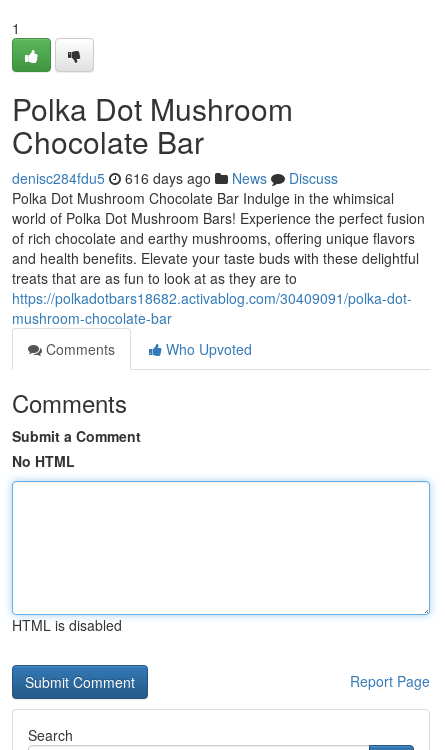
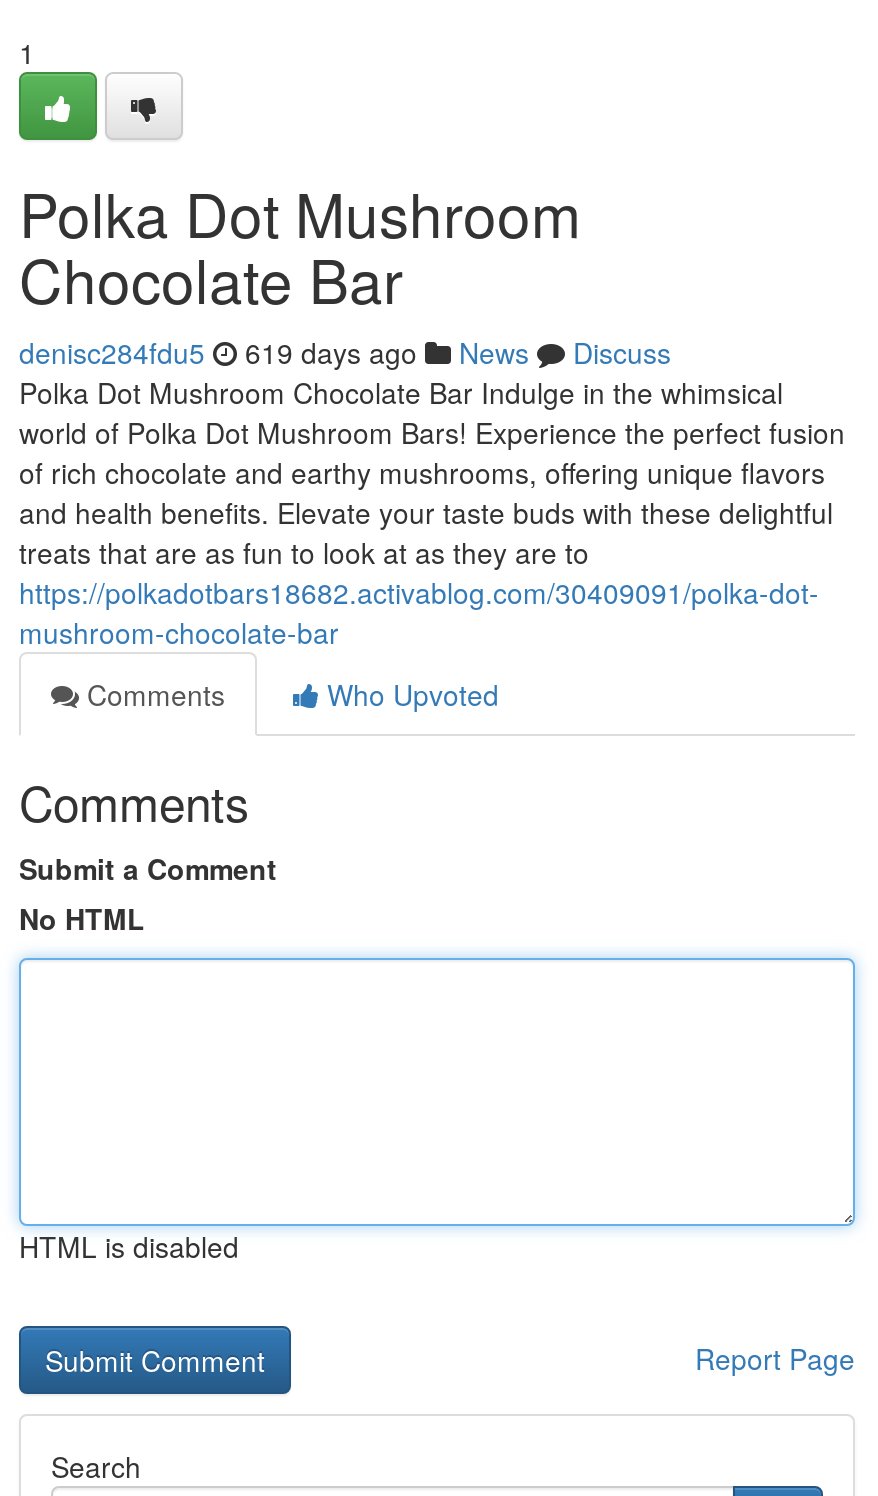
[12,168,338,188] denisc284fdu5 616 days ago News Discuss -> [19,332,671,372] denisc284fdu5 619 days ago News Discuss

